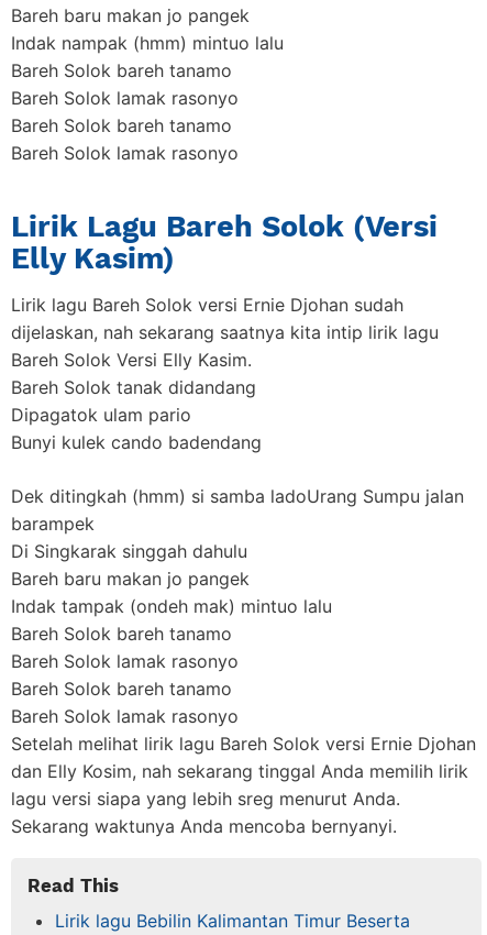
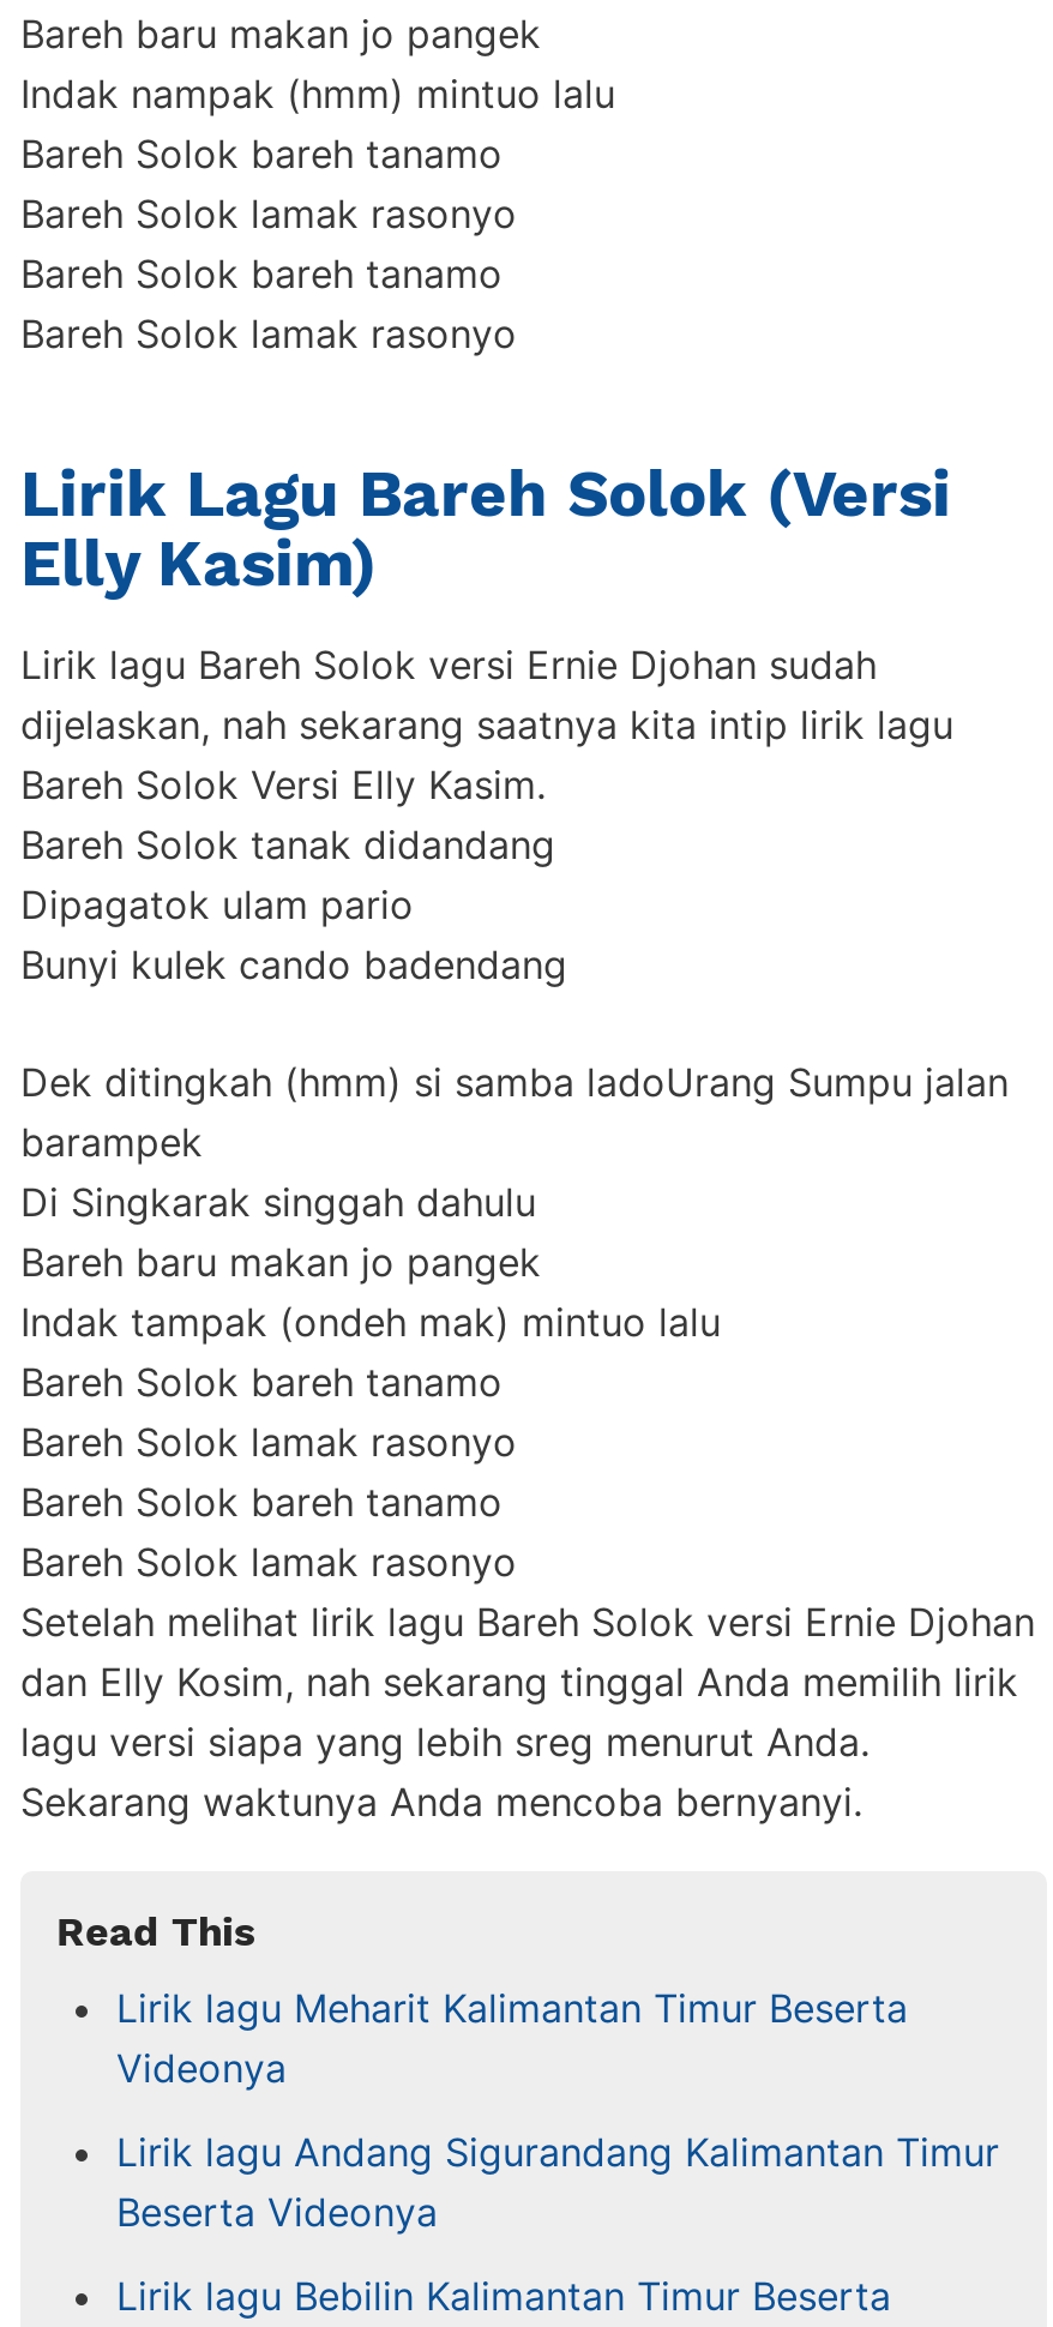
none -> [116,1983,999,2235] Lirik lagu Meharit Kalimantan Timur Beserta | Videonya | Lirik lagu Andang Sigurandang Kalimantan Timur | Beserta Videonya

